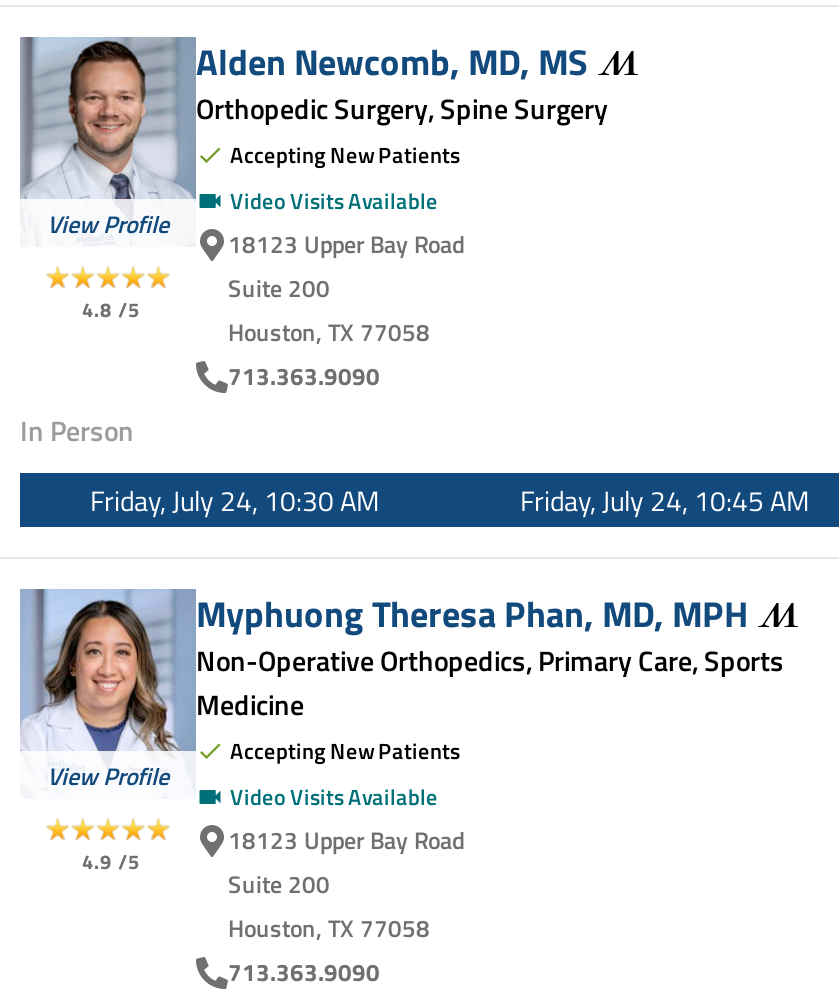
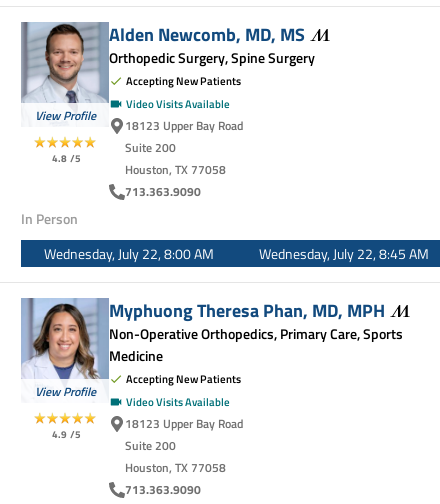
[90,478,380,520] Friday, July 24, 10:30 AM -> [43,242,213,263] Wednesday, July 22, 8:00 AM
[520,478,810,520] Friday, July 24, 10:45 AM -> [258,242,428,263] Wednesday, July 22, 8:45 AM

